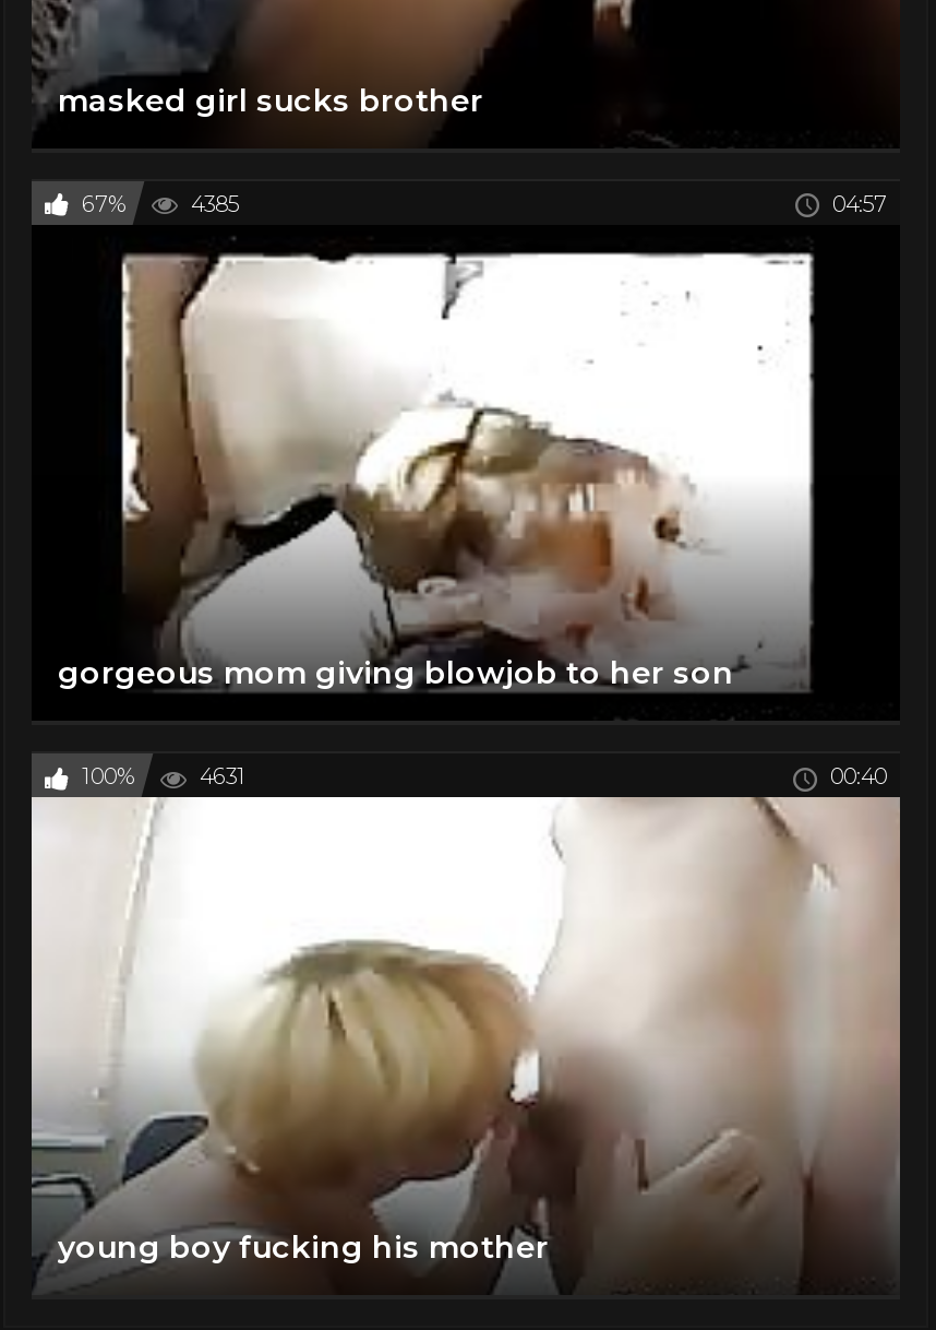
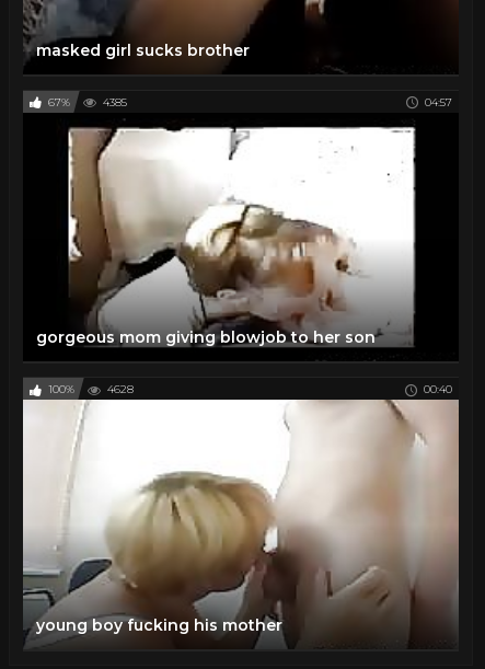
[200,763,245,791] 4631 -> [107,383,134,397] 4628

